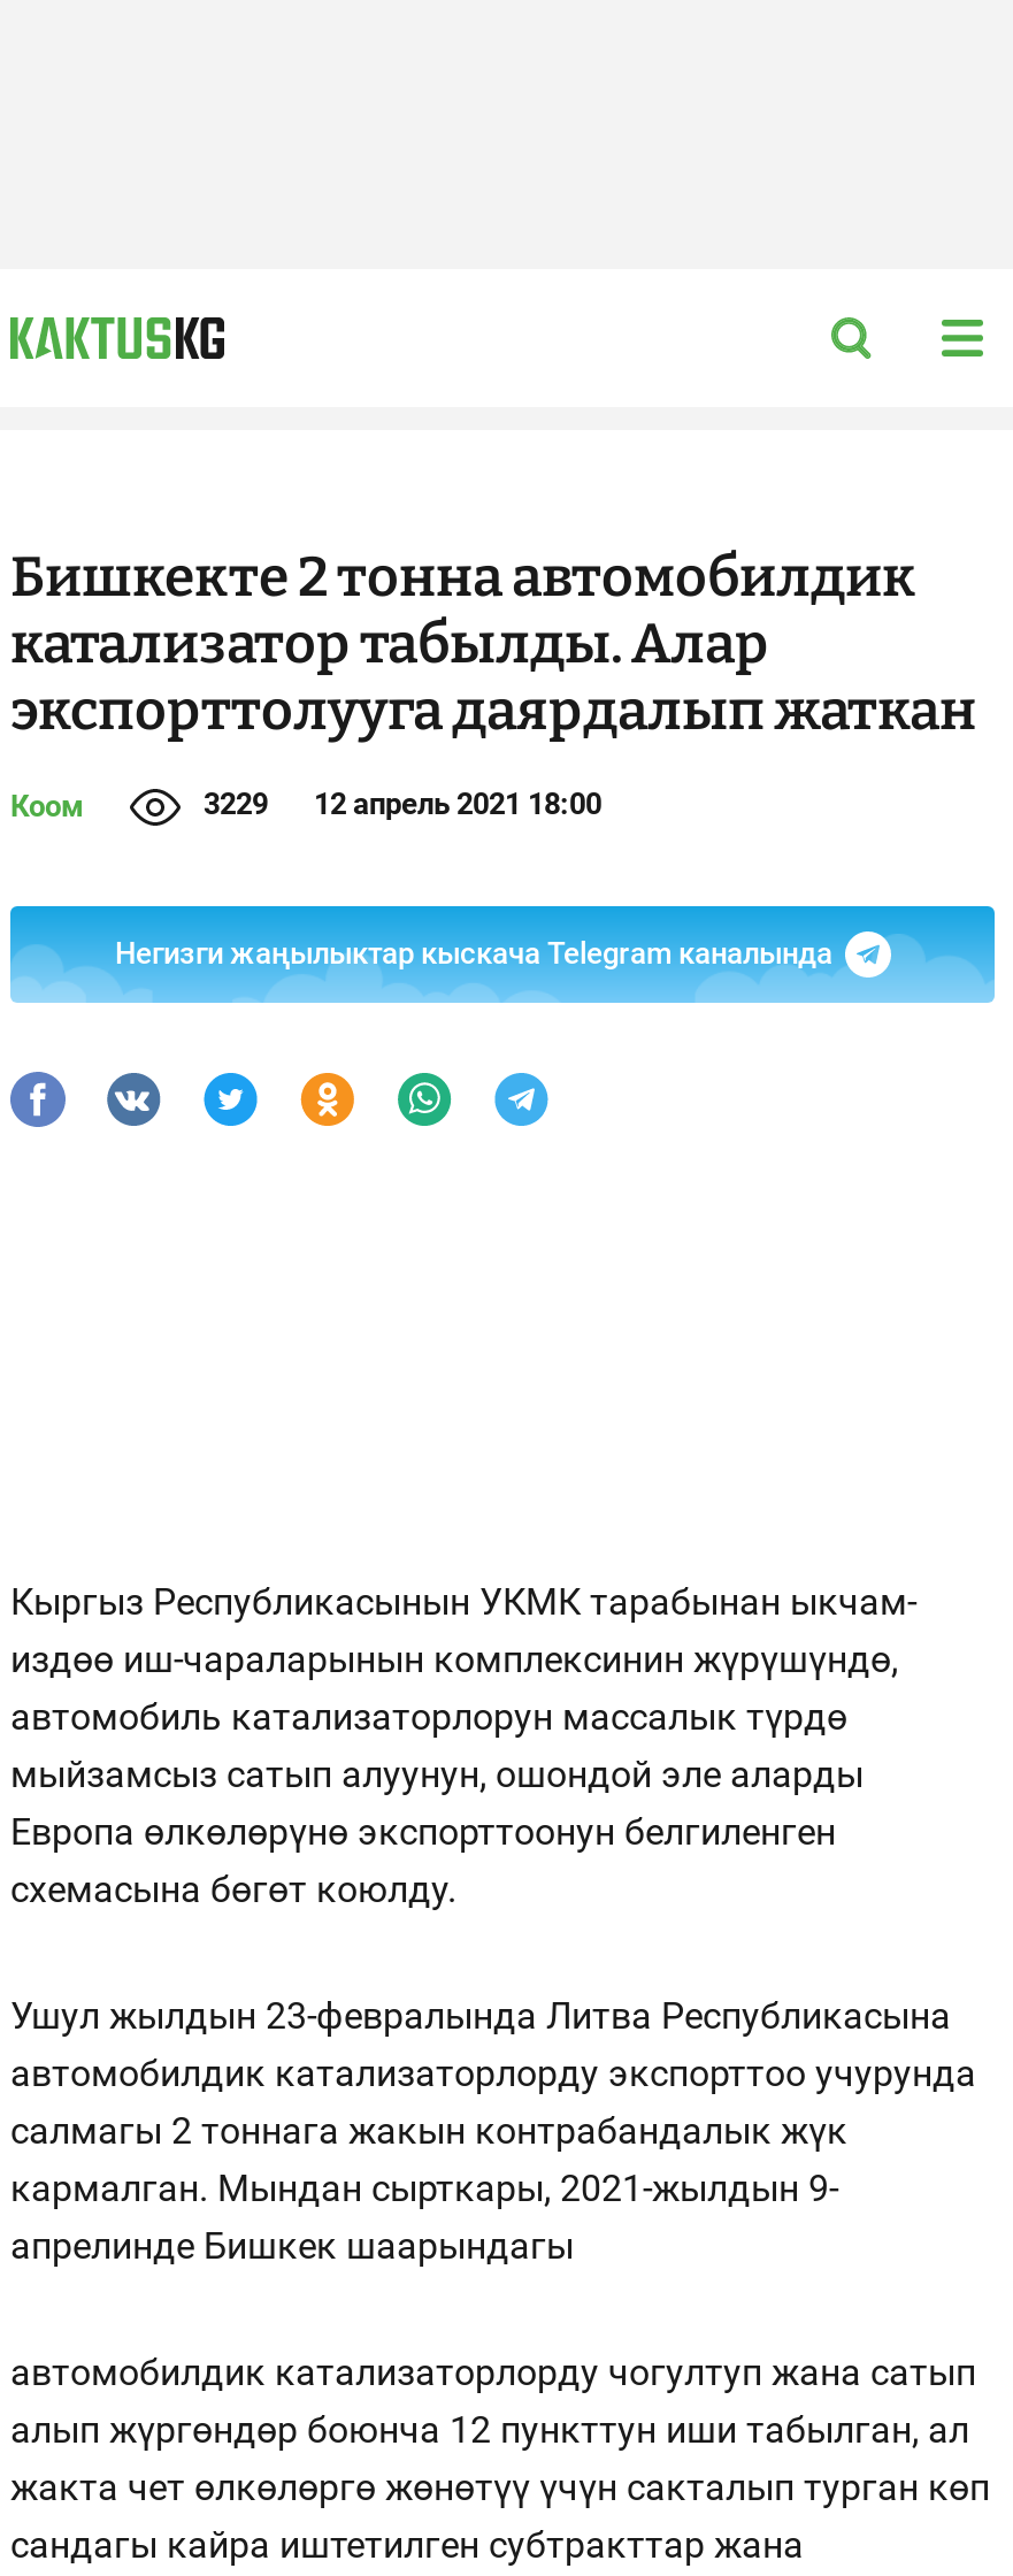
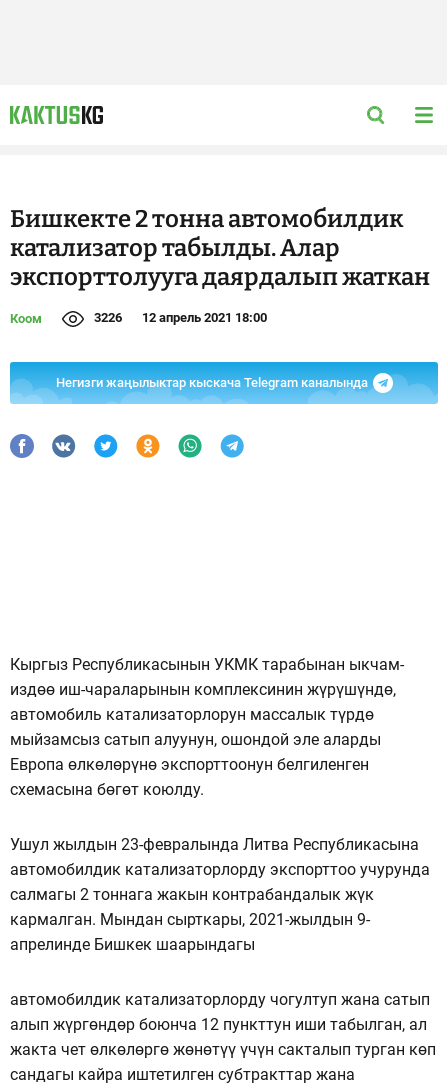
[204,787,601,821] 3229 12 апрель 2021 18:00 -> [94,310,267,325] 3226 12 апрель 2021 18:00

